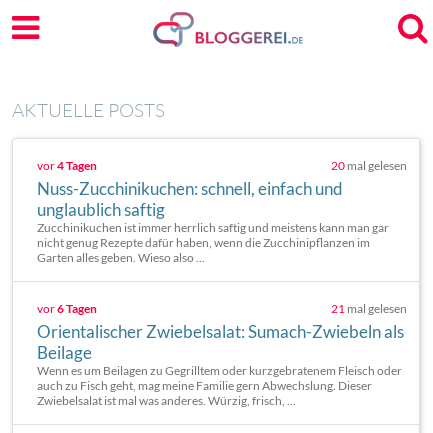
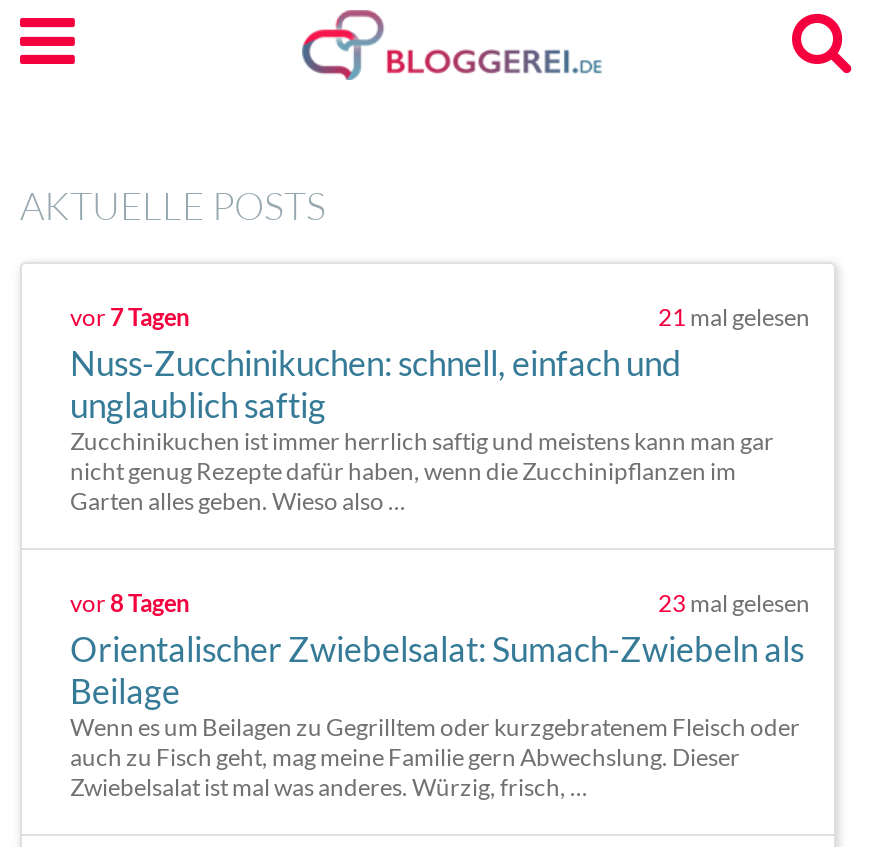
[37,158,97,173] vor 4 Tagen -> [70,302,190,332] vor 7 Tagen
[331,158,407,173] 20 mal gelesen -> [658,302,810,332] 21 mal gelesen
[37,301,97,316] vor 6 Tagen -> [70,588,190,618] vor 8 Tagen
[331,301,407,316] 21 mal gelesen -> [658,588,810,618] 23 mal gelesen

